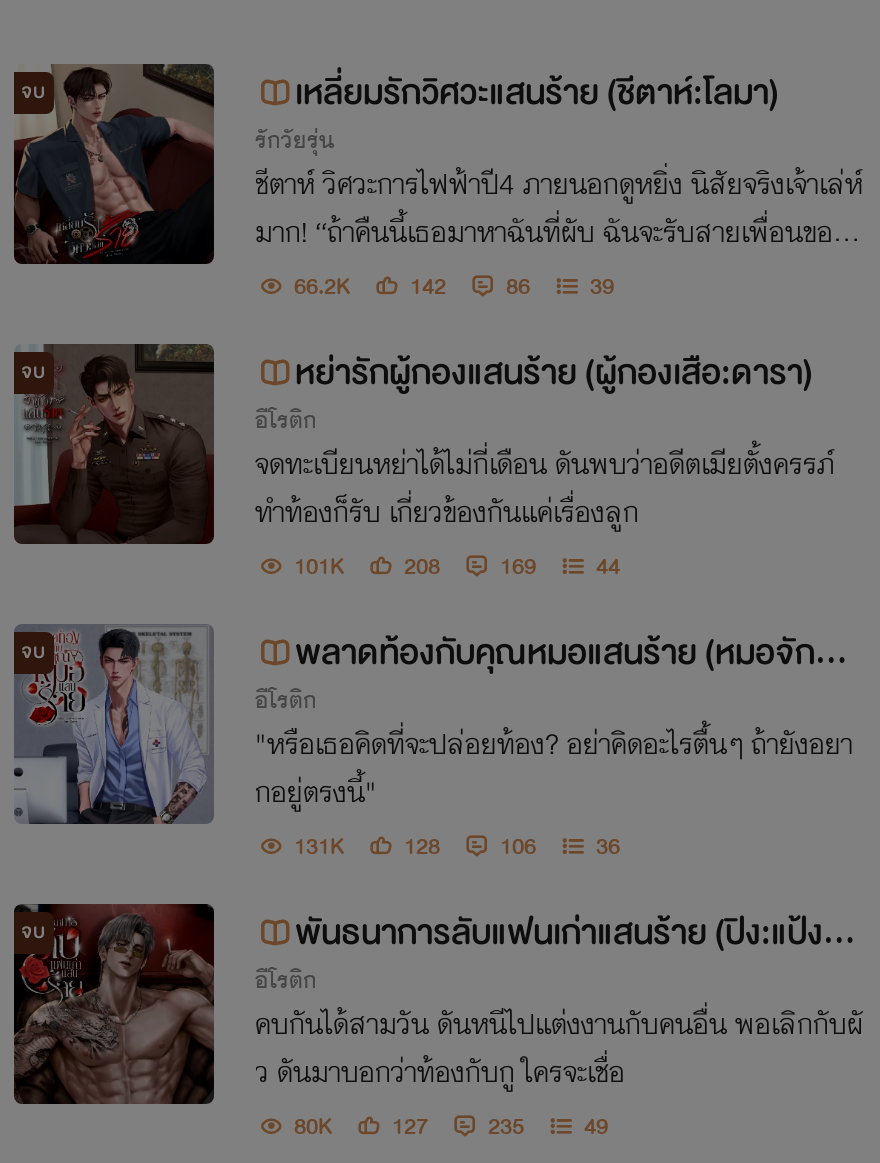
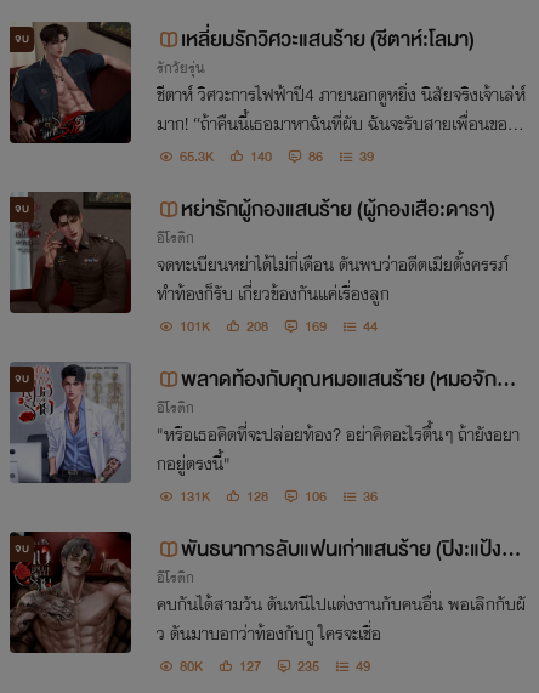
[294,265,446,305] 66.2K | 142 -> [180,144,272,168] 65.3K | 140

